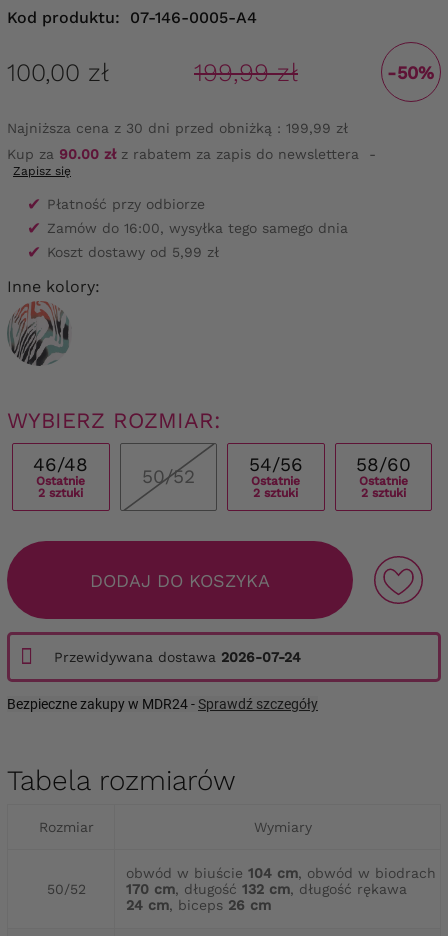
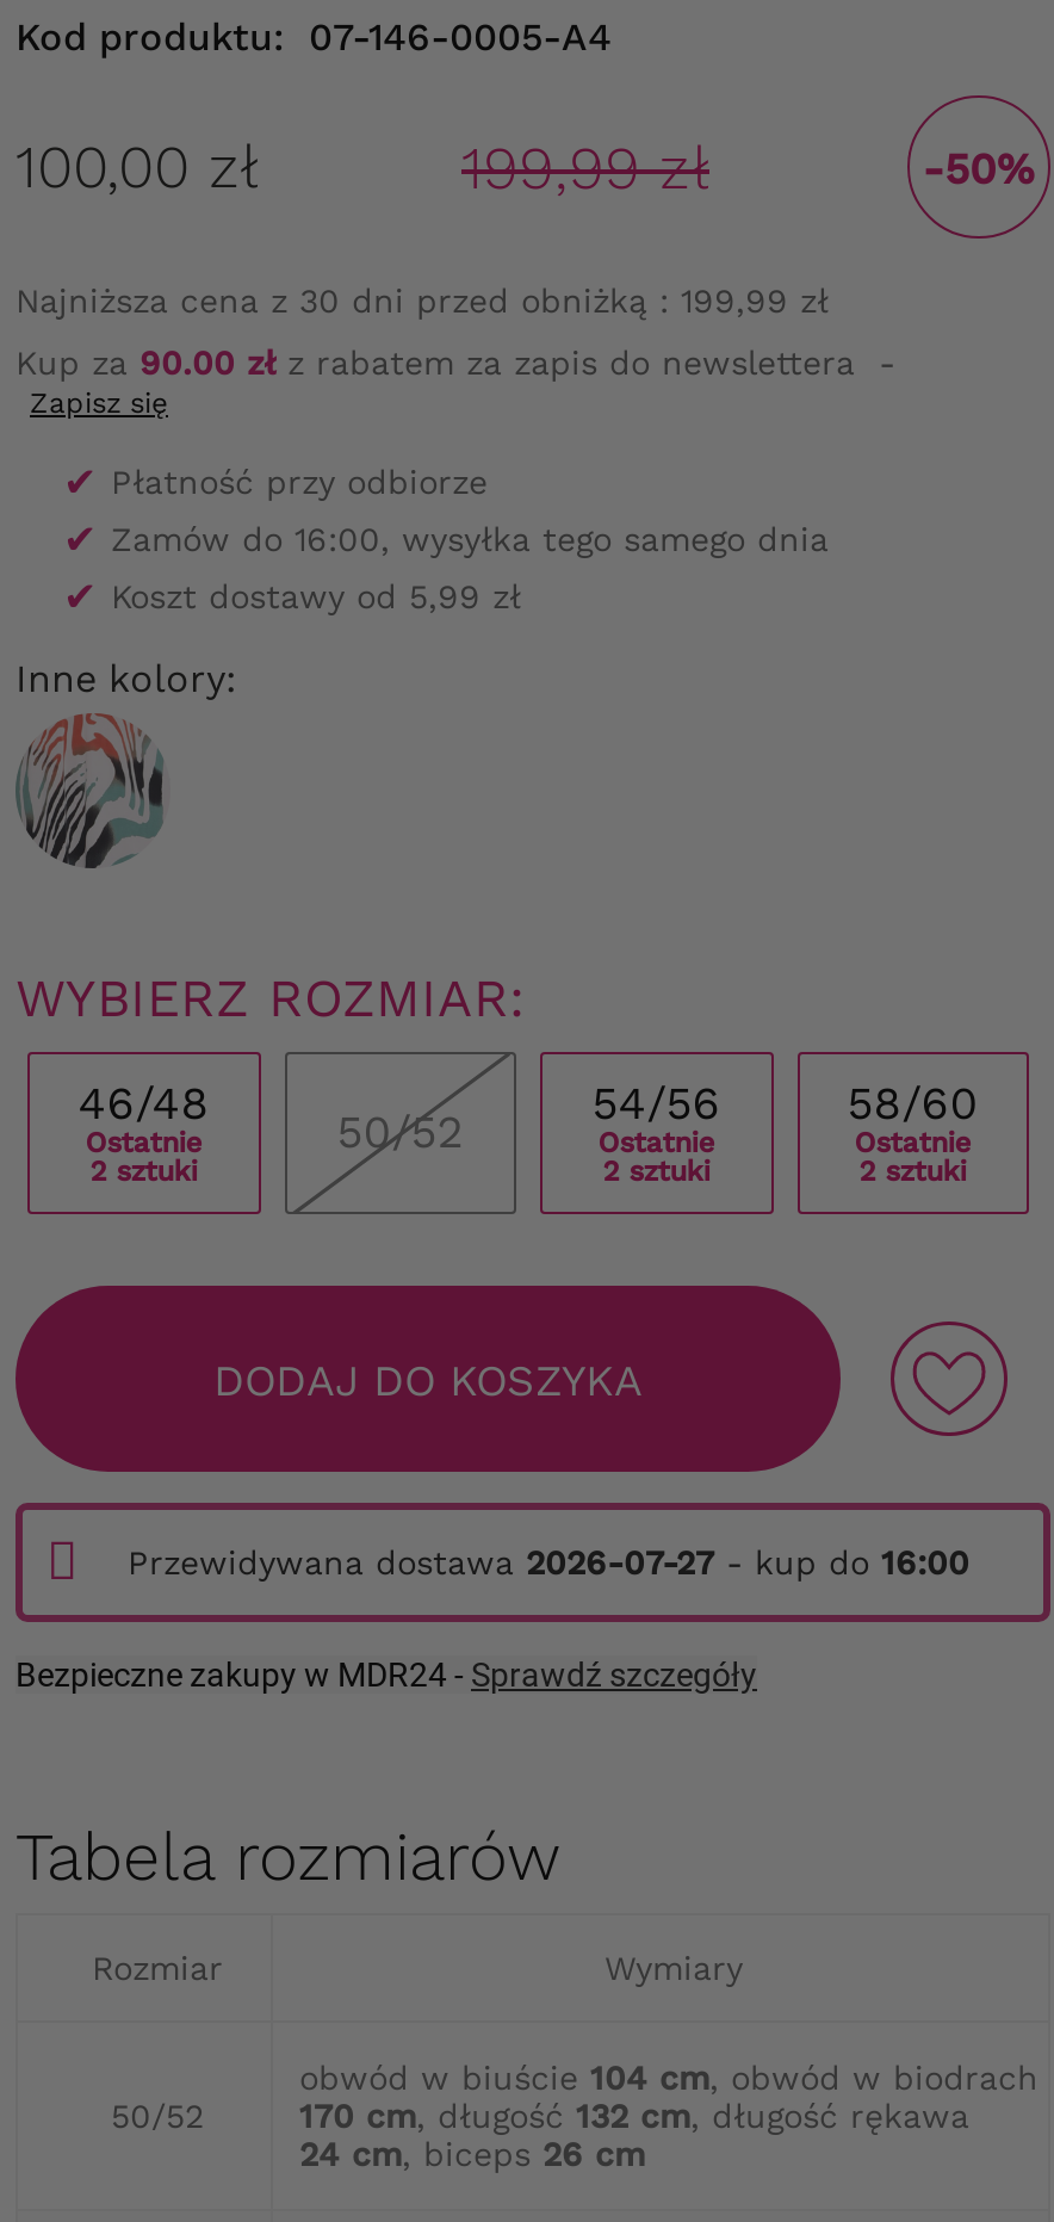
[54,649,301,665] Przewidywana dostawa 2026-07-24 -> [128,1545,969,1583] Przewidywana dostawa 2026-07-27 - kup do 16:00

